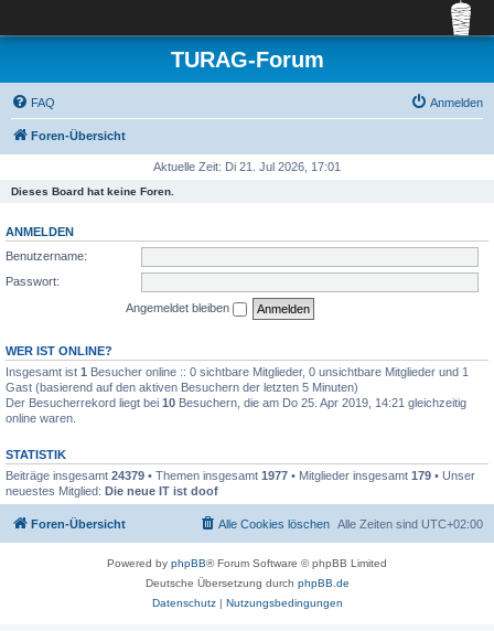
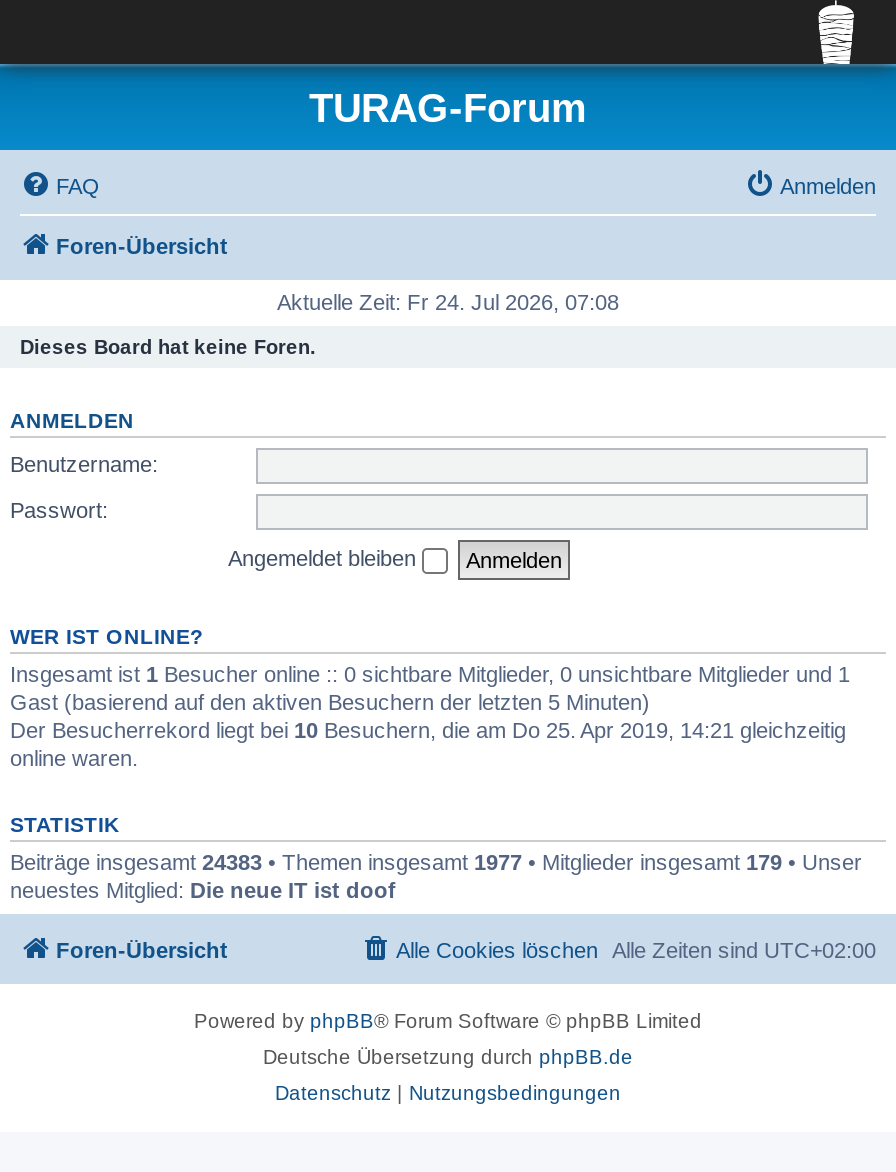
[153,160,341,173] Aktuelle Zeit: Di 21. Jul 2026, 17:01 -> [277,290,619,314] Aktuelle Zeit: Fr 24. Jul 2026, 07:08
[6,468,475,482] Beiträge insgesamt 24379 • Themen insgesamt 1977 • Mitglieder insgesamt 179 • Unser -> [10,849,862,873] Beiträge insgesamt 24383 • Themen insgesamt 1977 • Mitglieder insgesamt 179 • Unser

